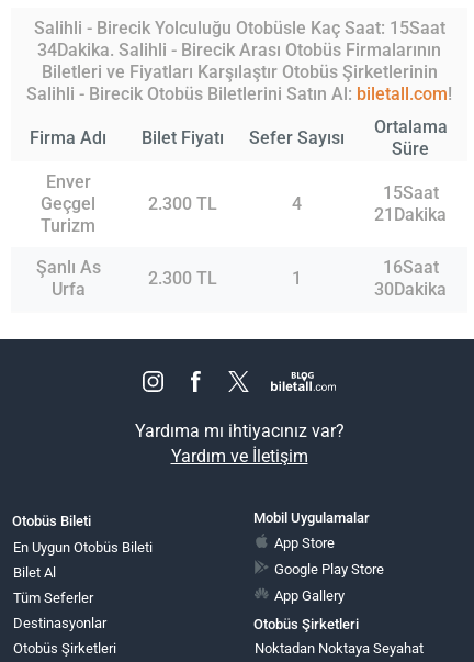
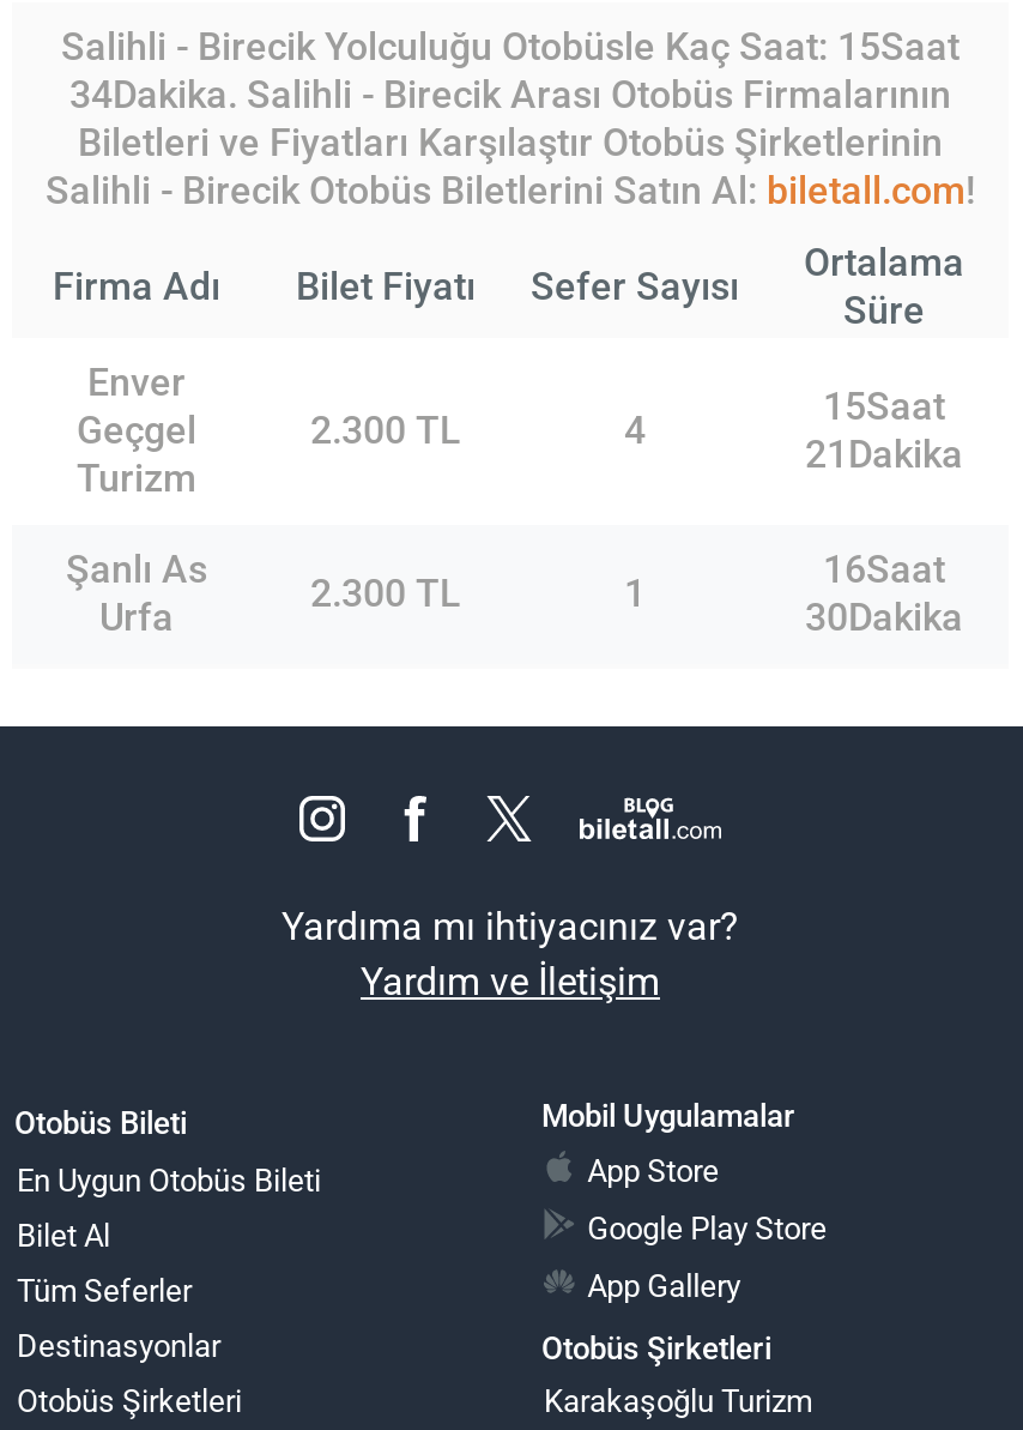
[255,640,424,656] Noktadan Noktaya Seyahat -> [544,1383,812,1419] Karakaşoğlu Turizm

